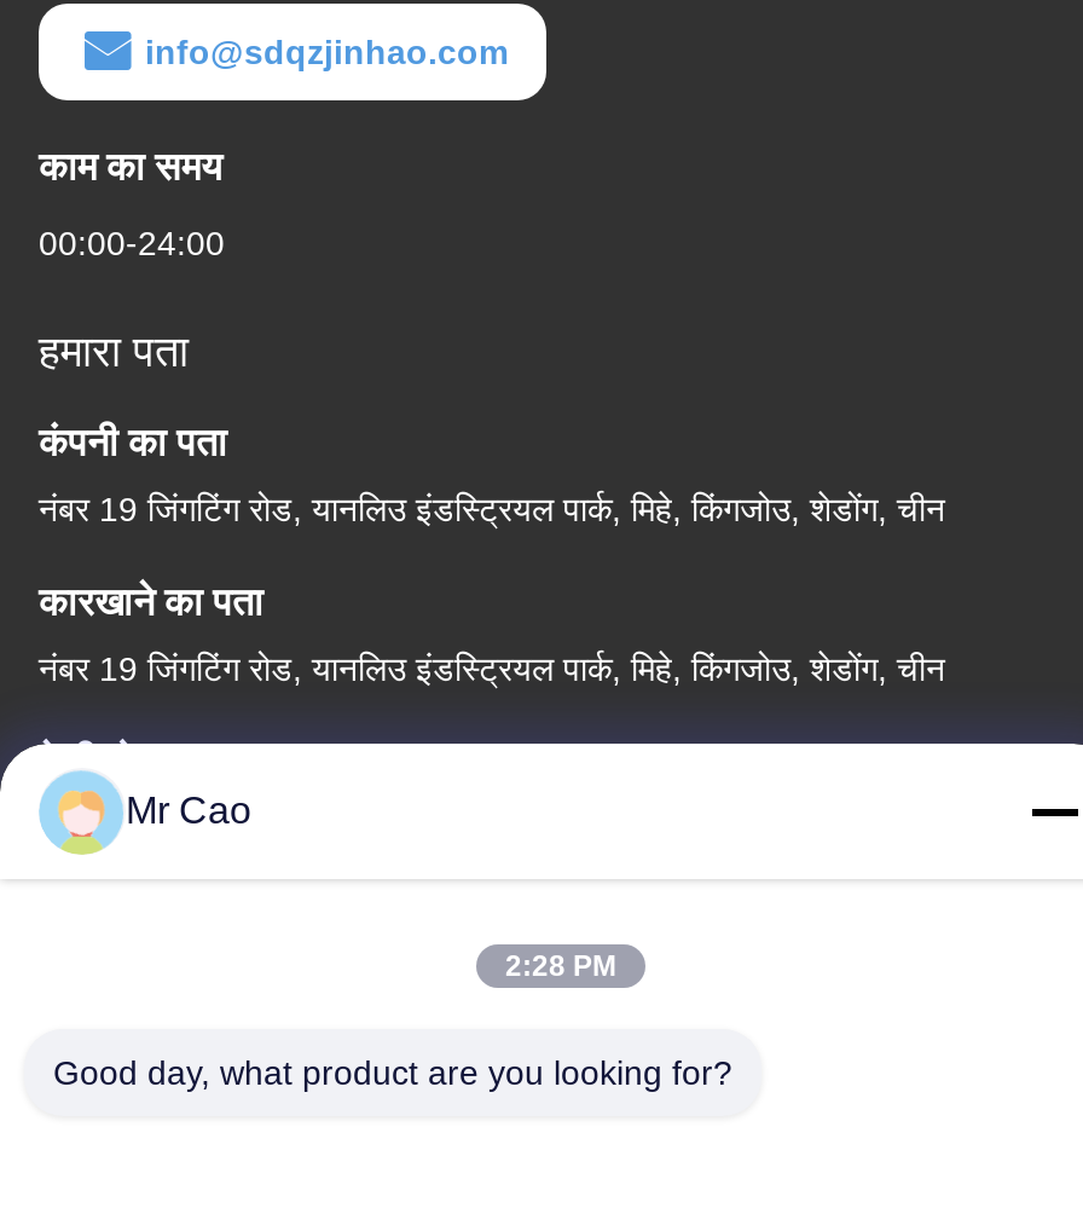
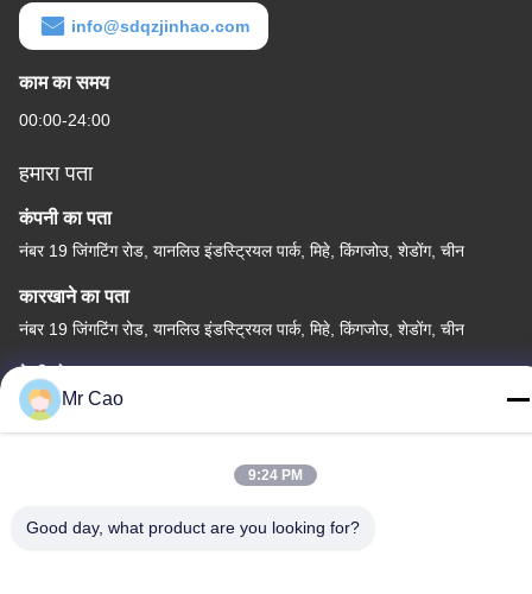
[505,949,616,983] 2:28 PM -> [248,467,303,484] 9:24 PM

